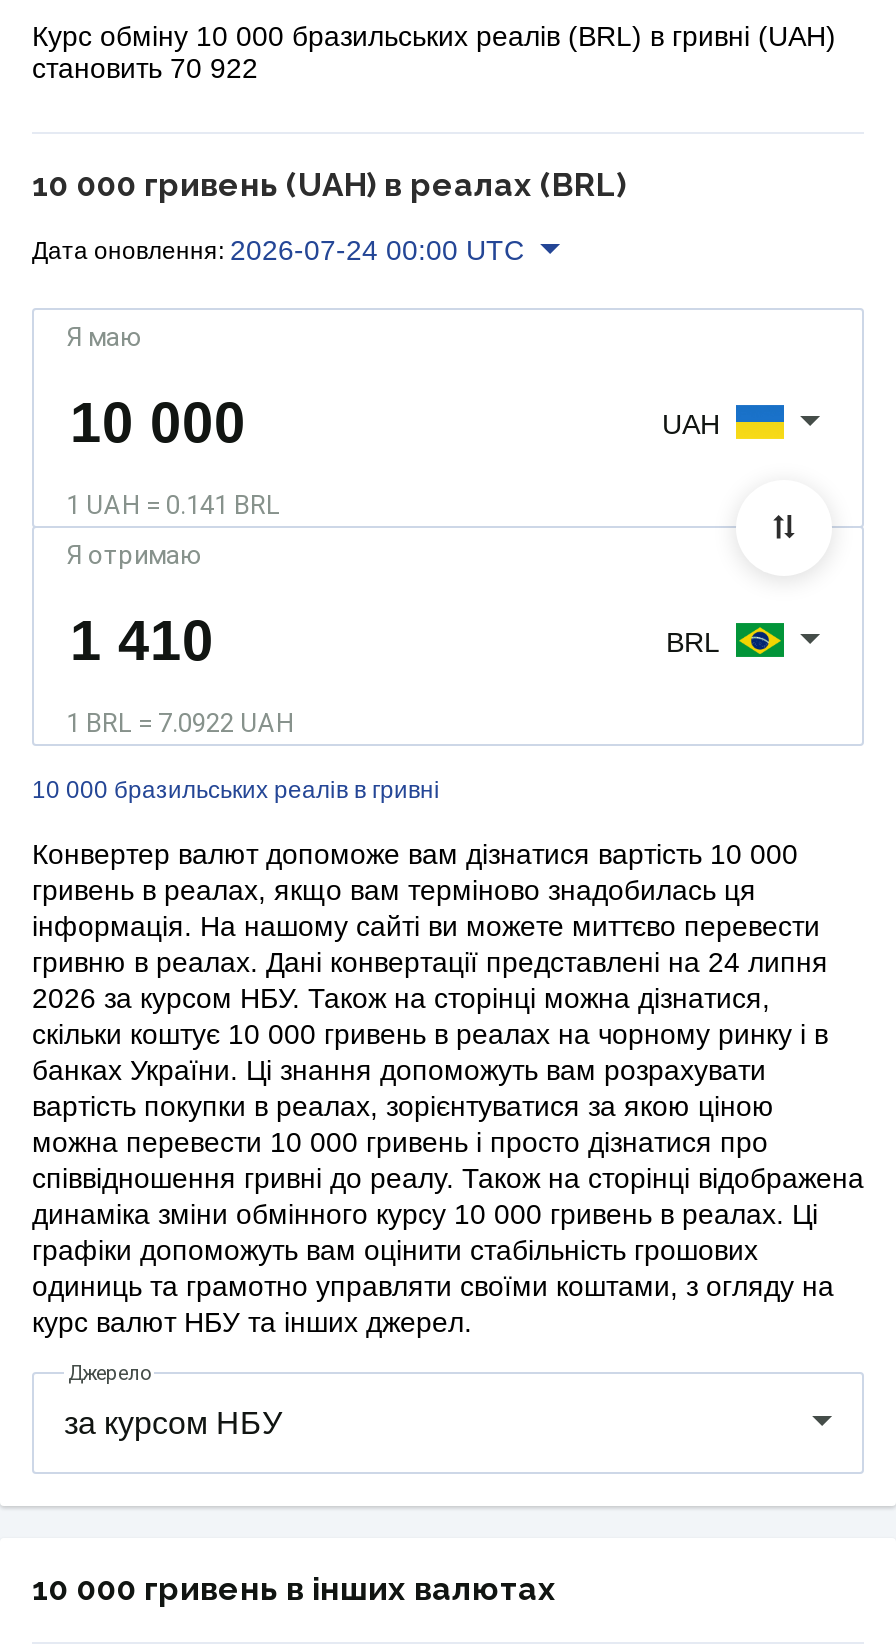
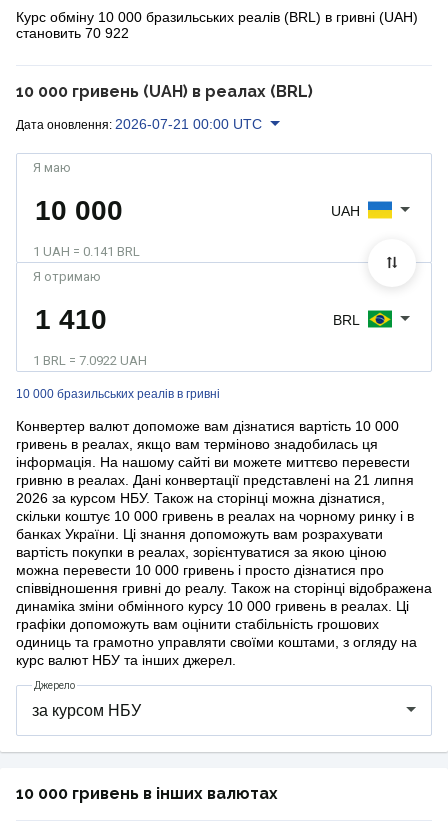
[32,233,524,265] Дата оновлення: 2026-07-24 00:00 UTC -> [16,116,262,132] Дата оновлення: 2026-07-21 00:00 UTC
[32,946,828,978] гривню в реалах. Дані конвертації представлені на 24 липня -> [16,472,414,488] гривню в реалах. Дані конвертації представлені на 21 липня

